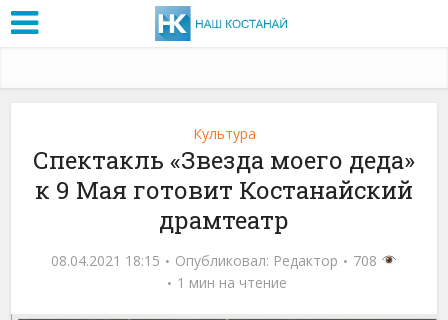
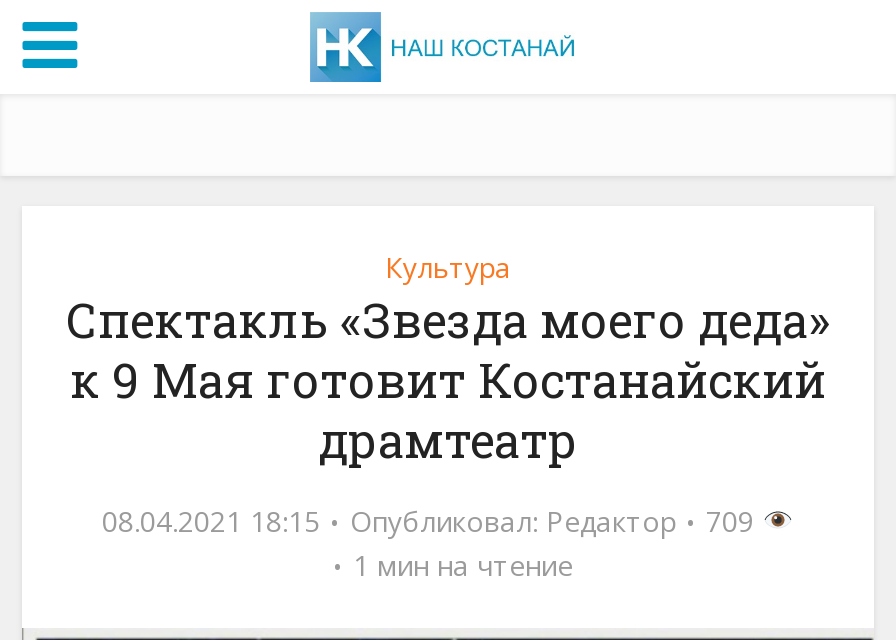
[51,251,381,270] 08.04.2021 18:15 Опубликовал: Редактор 708 -> [102,501,762,539] 08.04.2021 18:15 Опубликовал: Редактор 709

